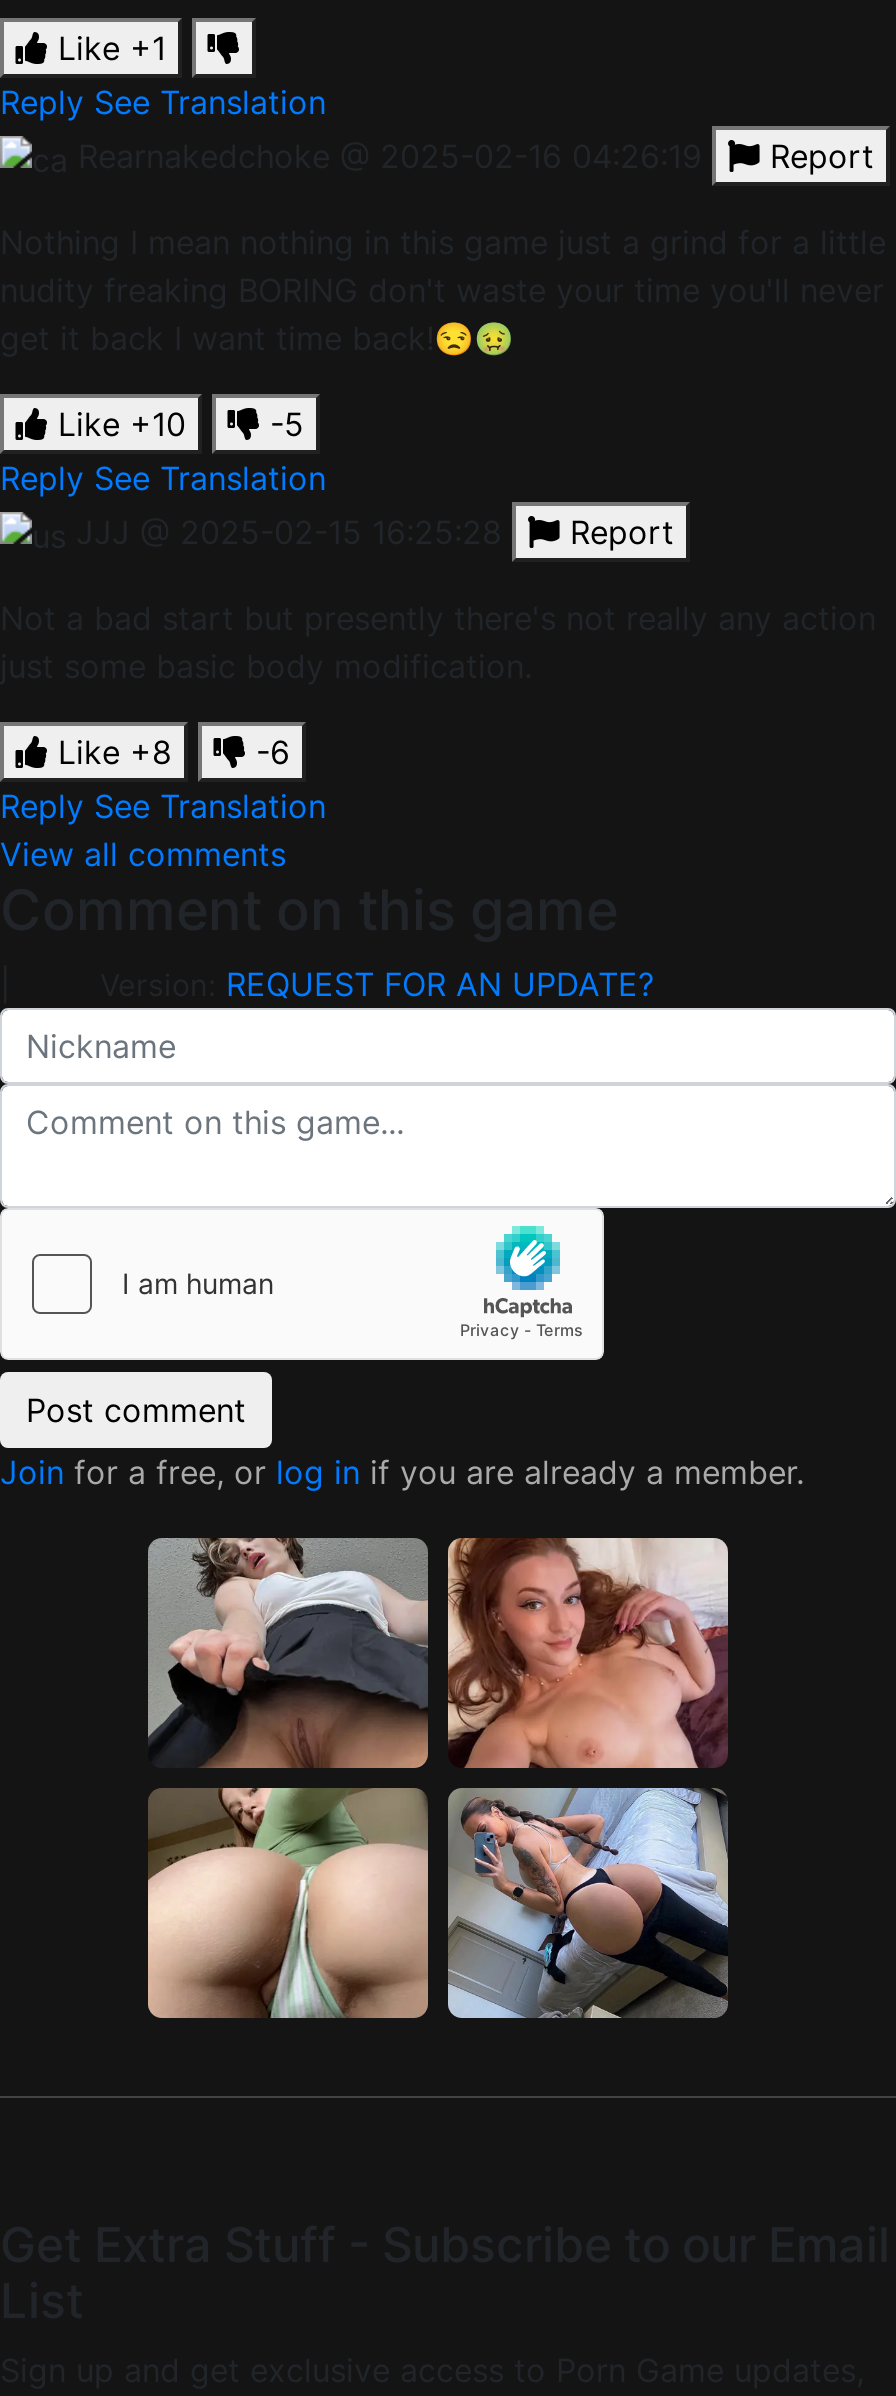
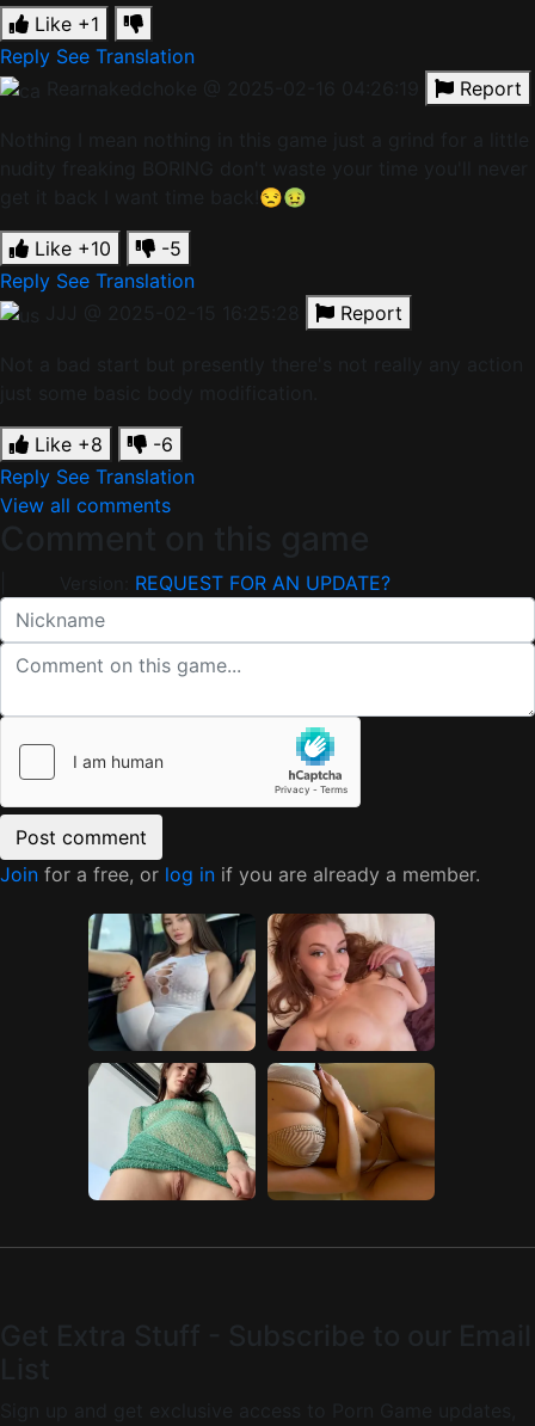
[146,1536,430,1770] [image] -> [88,912,256,1051] [image]
[148,1786,428,2020] [image] -> [87,1063,256,1200] [image]
[446,1786,730,2020] [image] -> [266,1062,435,1200] [image]

